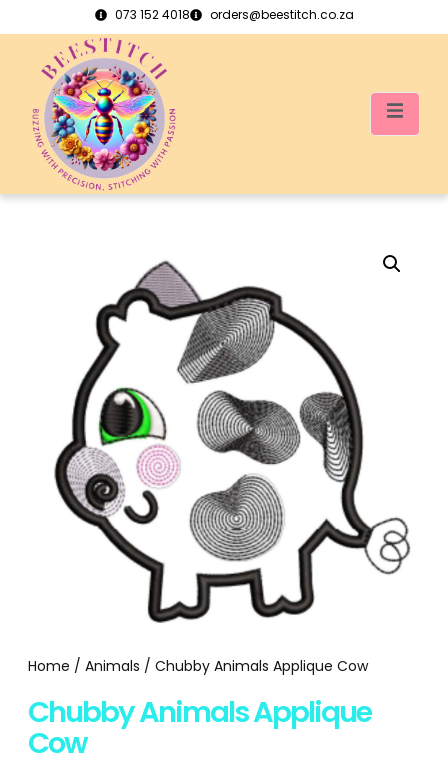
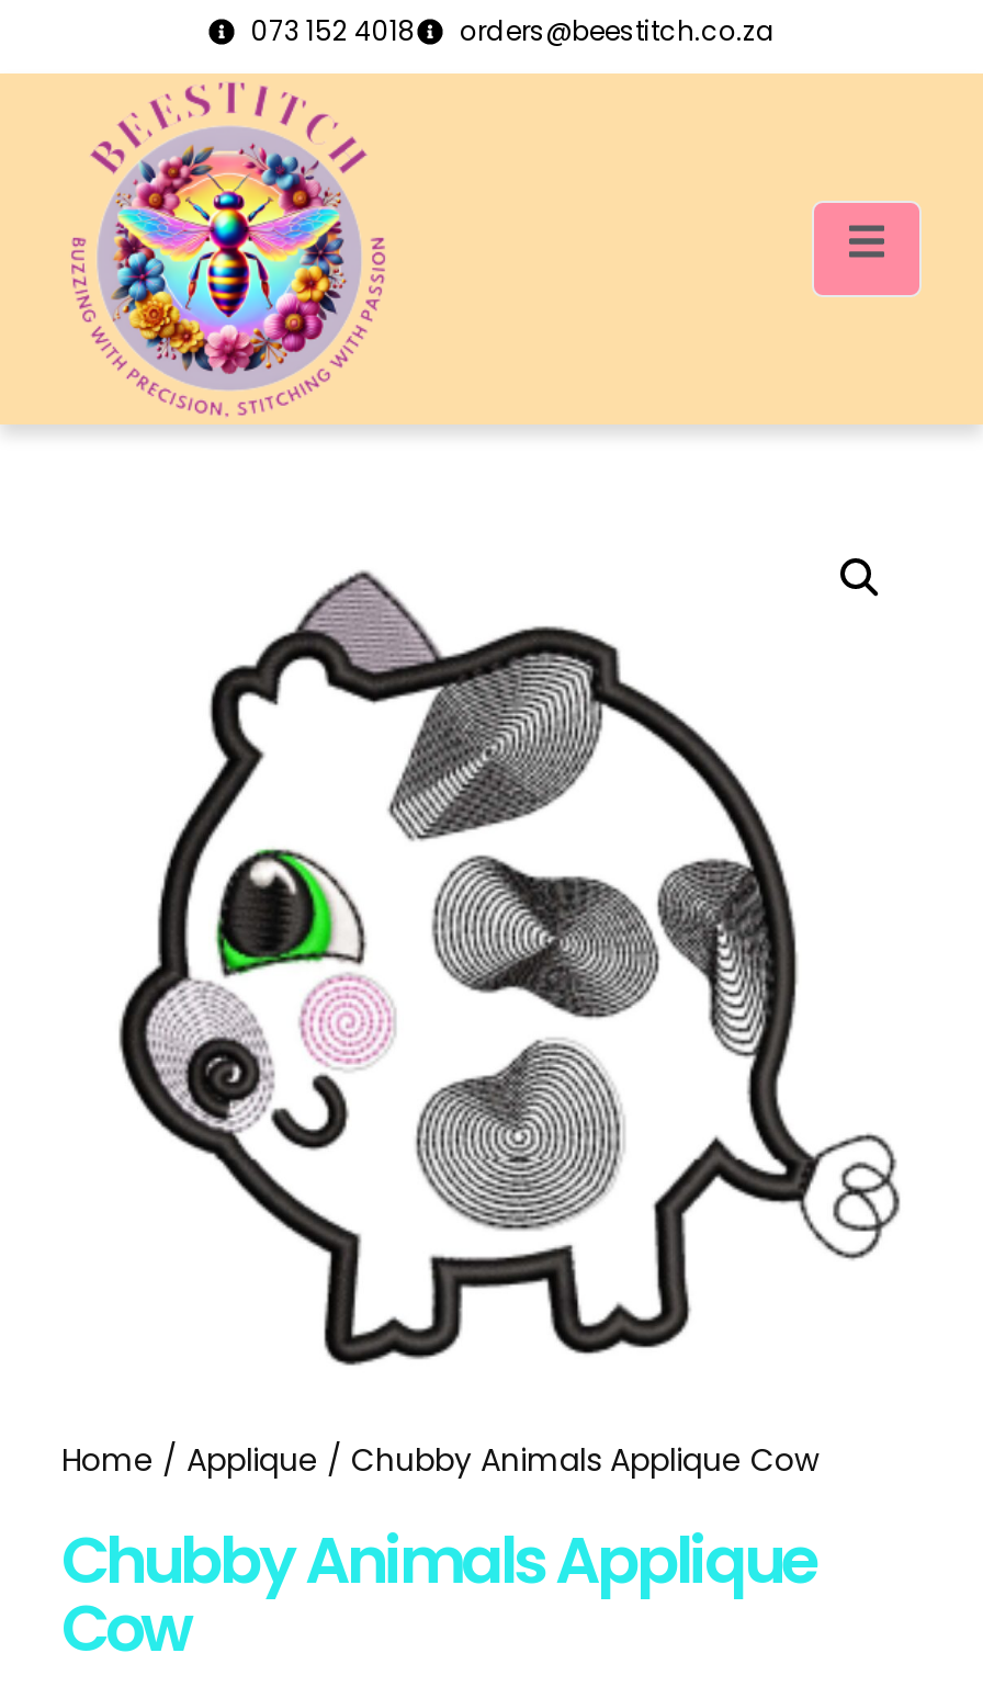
[28,656,368,676] Home / Animals / Chubby Animals Applique Cow -> [61,1438,818,1482] Home / Applique / Chubby Animals Applique Cow

